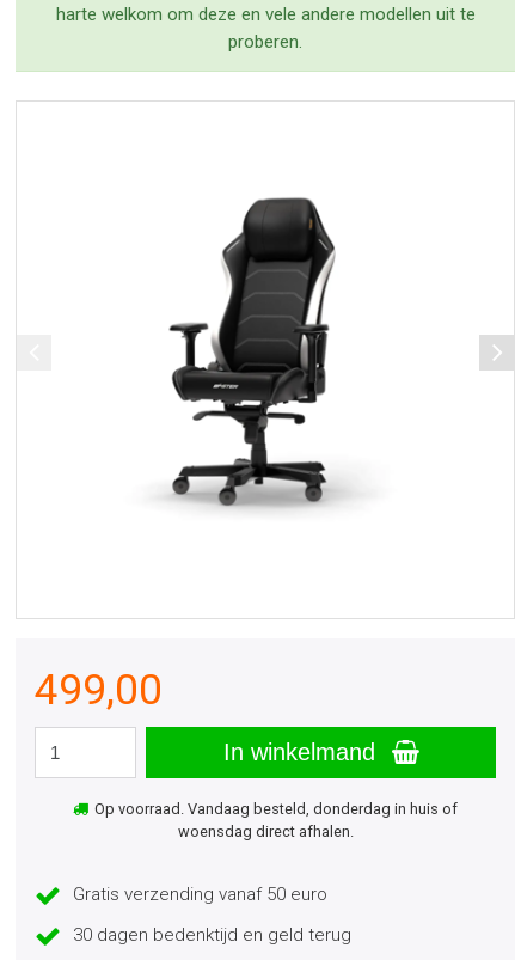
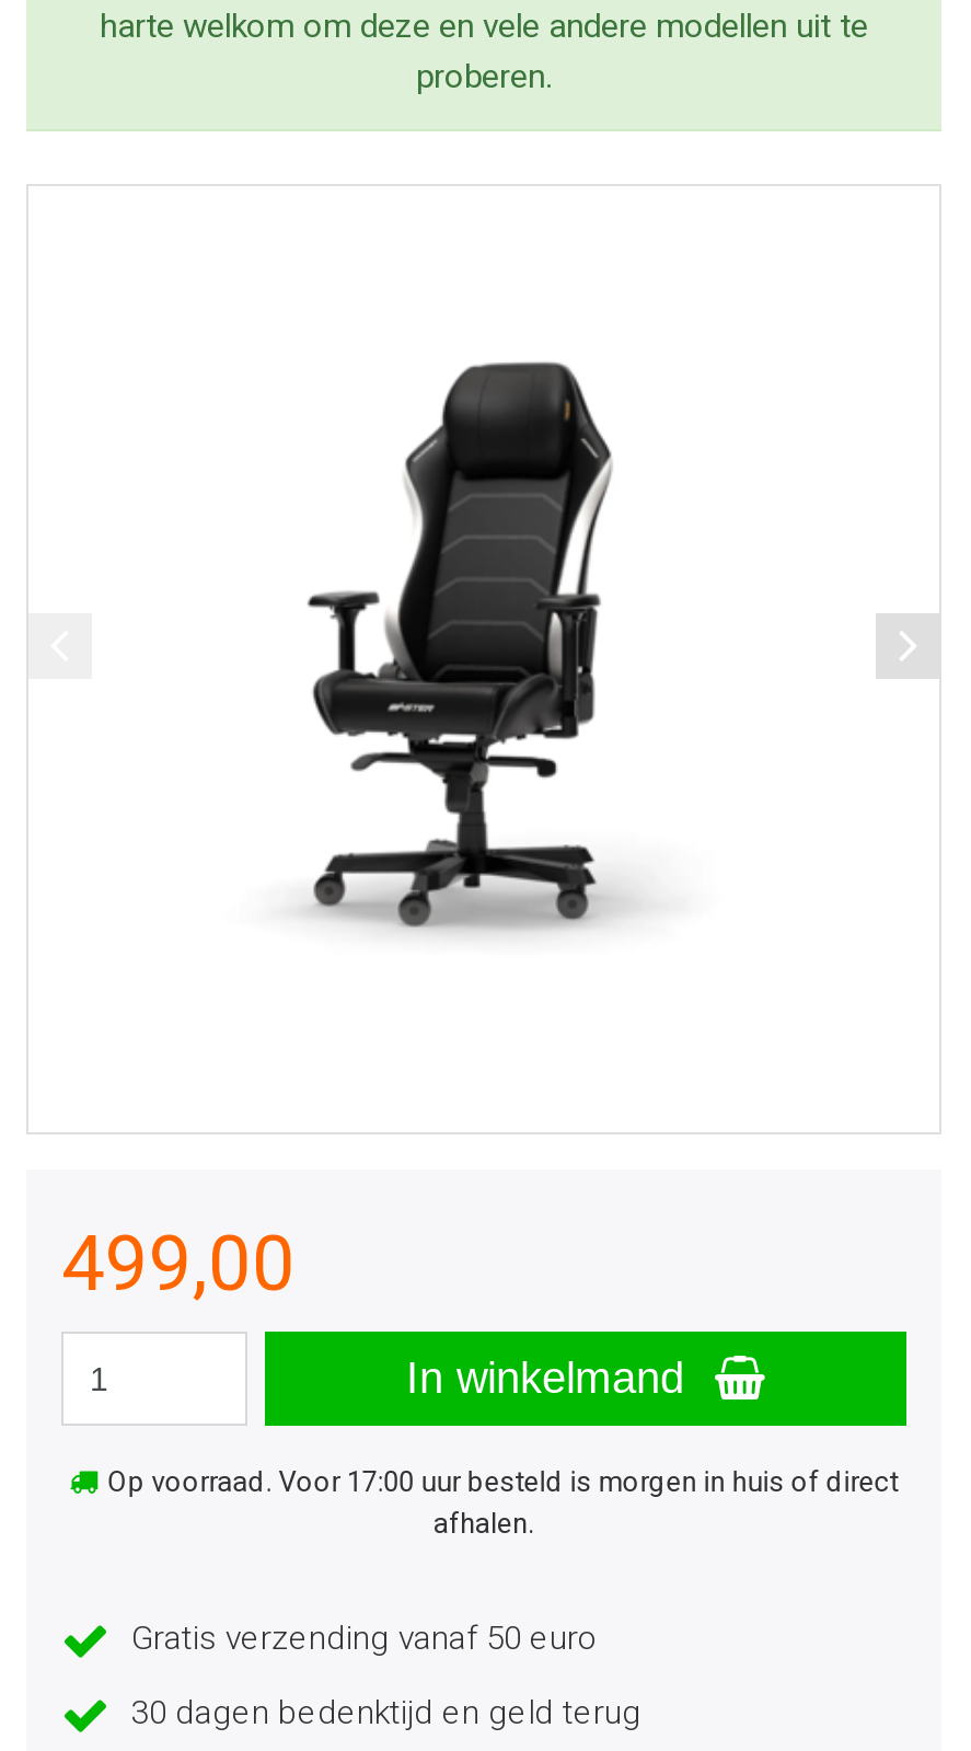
[91,800,457,840] Op voorraad. Vandaag besteld, donderdag in huis of | woensdag direct afhalen. -> [101,1465,898,1540] Op voorraad. Voor 17:00 uur besteld is morgen in huis of direct | afhalen.

